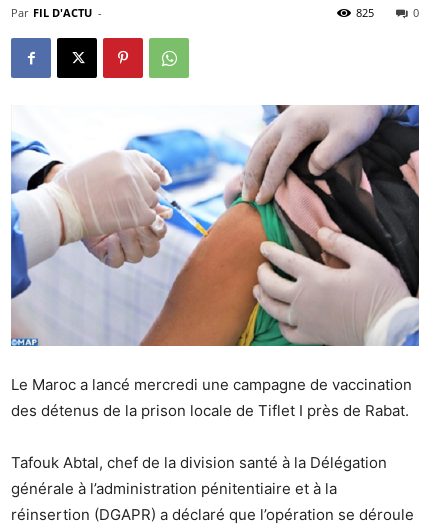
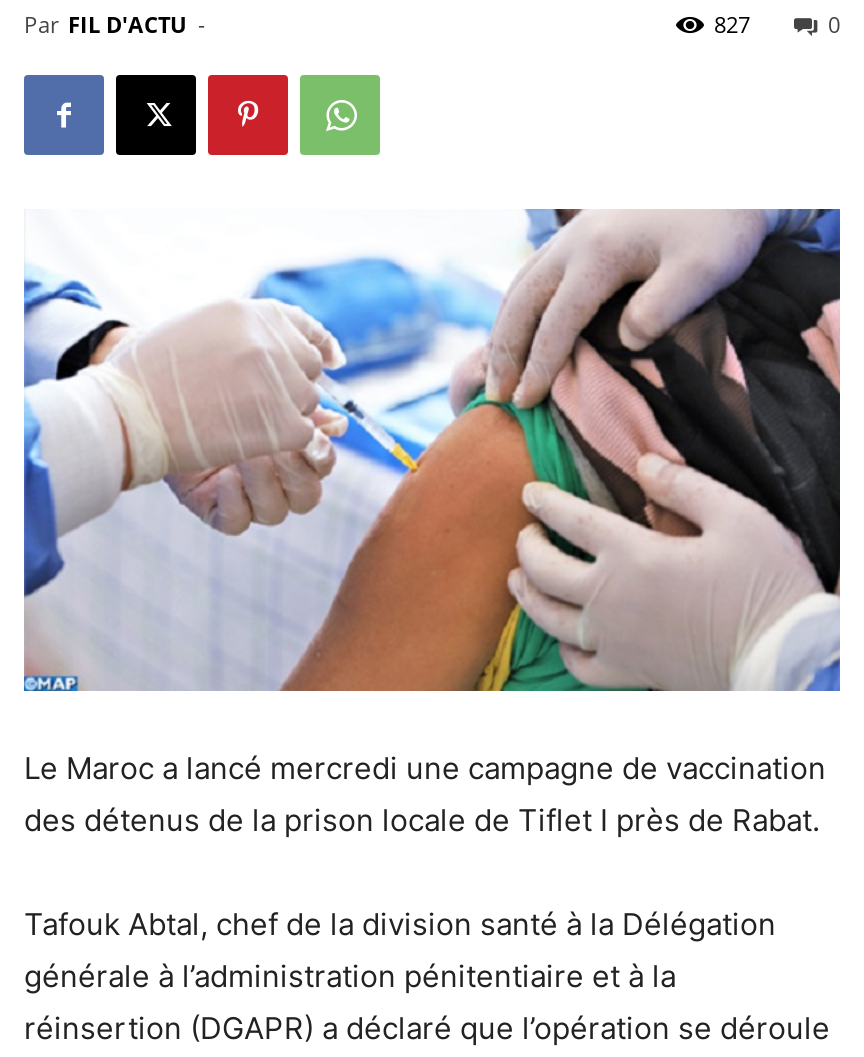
[356,5,374,20] 825 -> [714,9,750,39] 827

